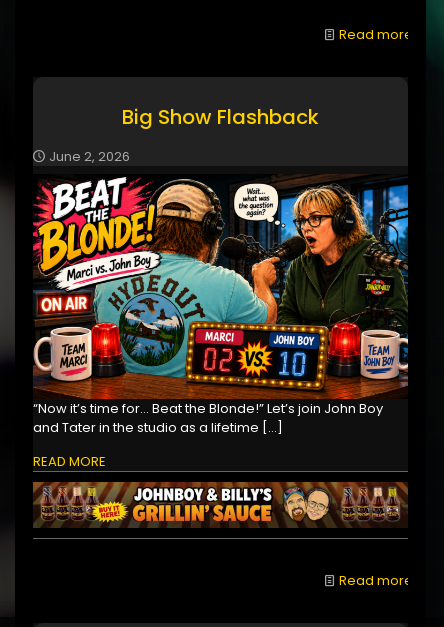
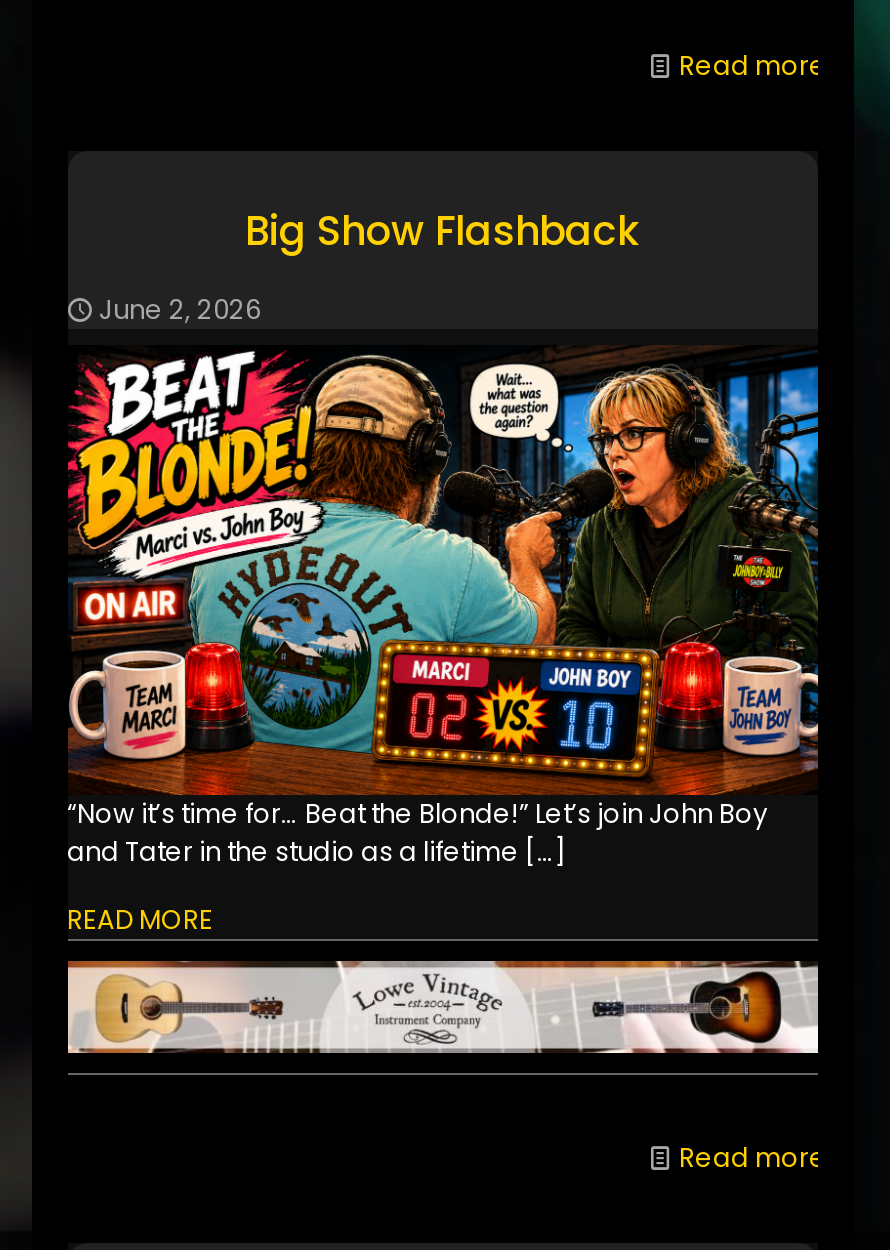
[33,482,408,528] [image] -> [66,959,820,1055] [image]

